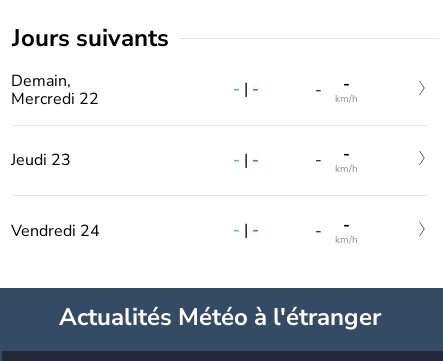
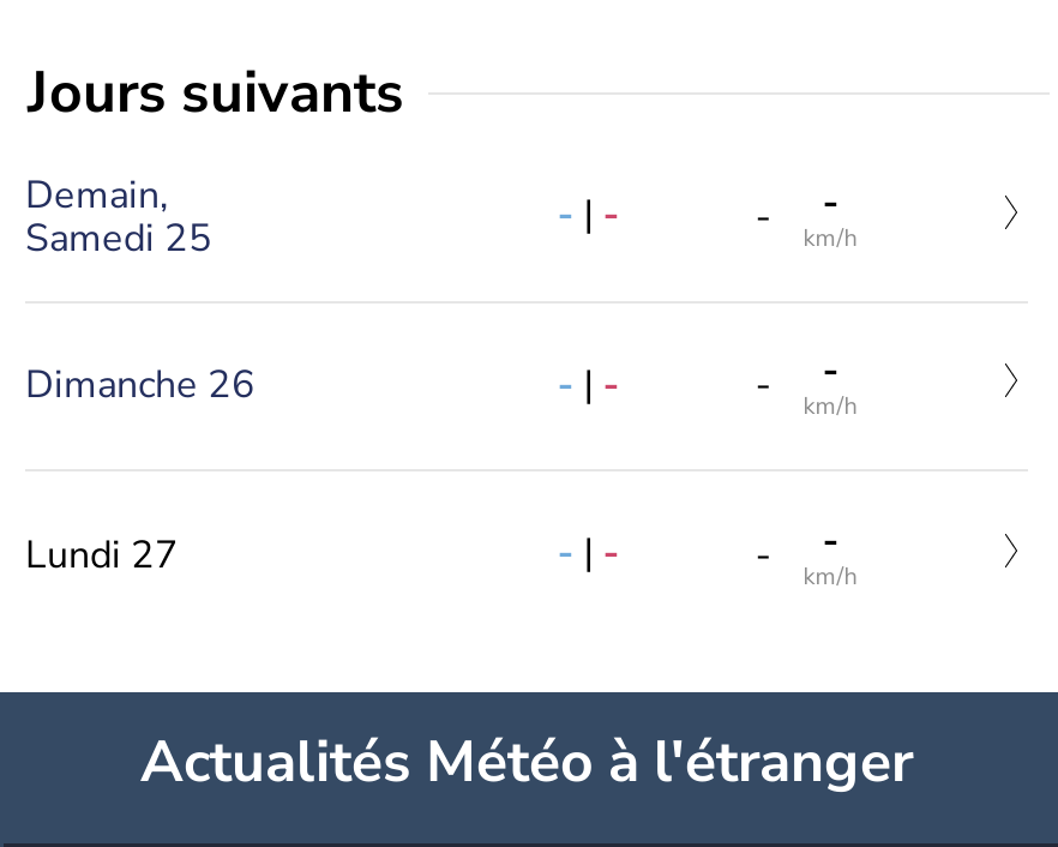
[11,88,99,110] Mercredi 22 -> [25,212,212,265] Samedi 25
[11,149,71,171] Jeudi 23 -> [25,360,256,412] Dimanche 26
[11,220,100,242] Vendredi 24 -> [25,529,179,582] Lundi 27

